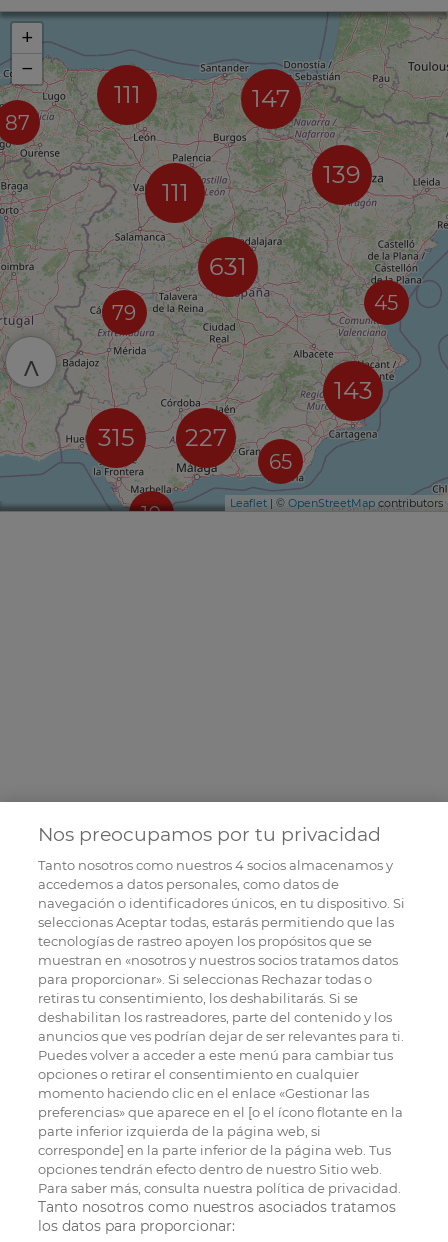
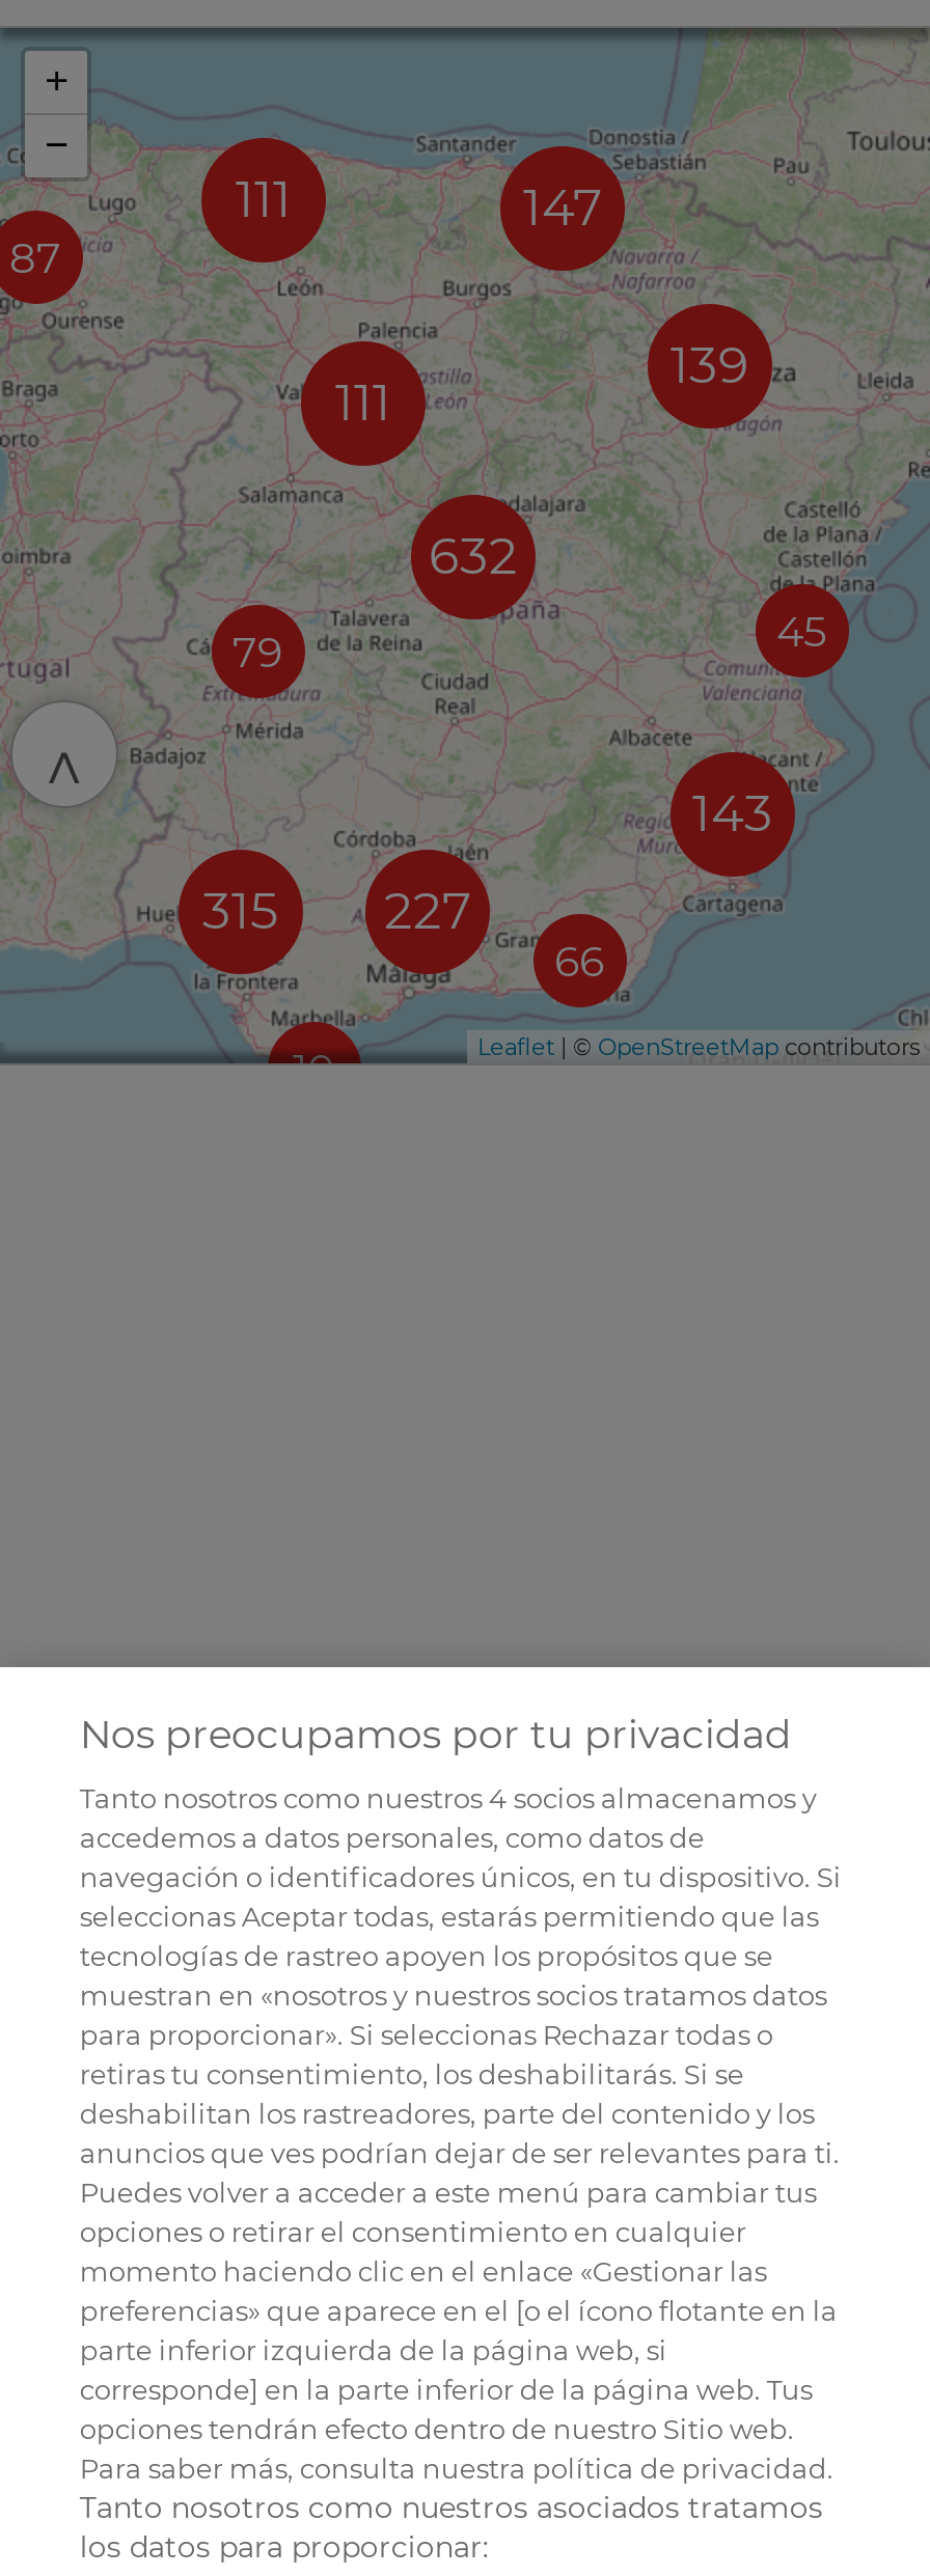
[209,252,247,281] 631 -> [429,526,518,586] 632
[268,450,291,474] 65 -> [554,937,604,987] 66

